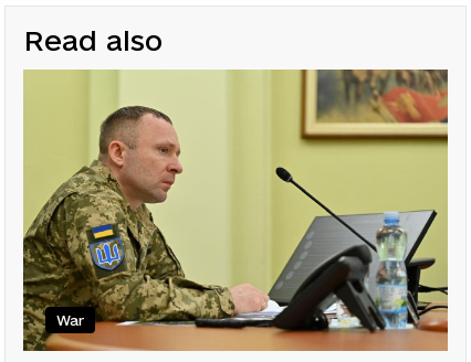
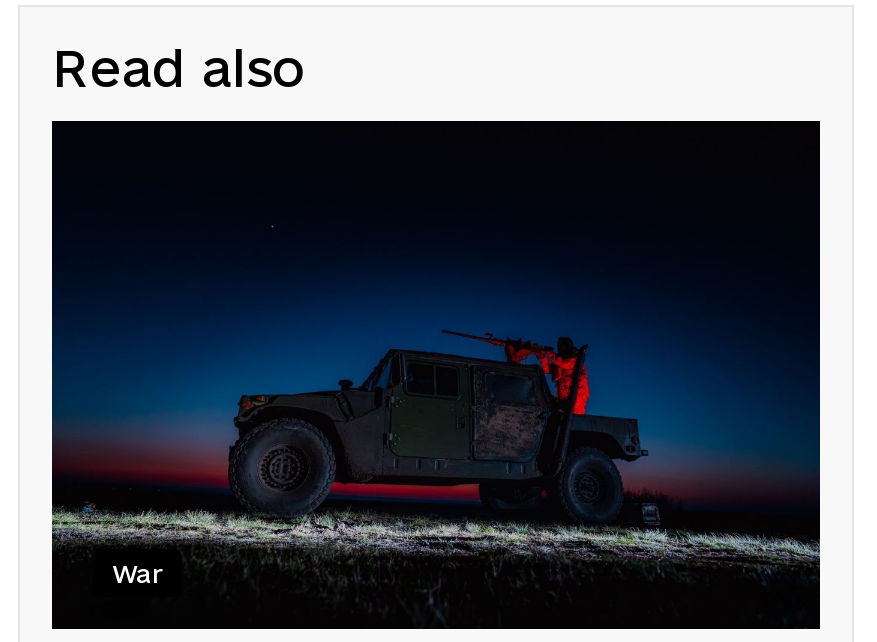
[22,68,449,352] [image] -> [50,119,822,631] [image]

